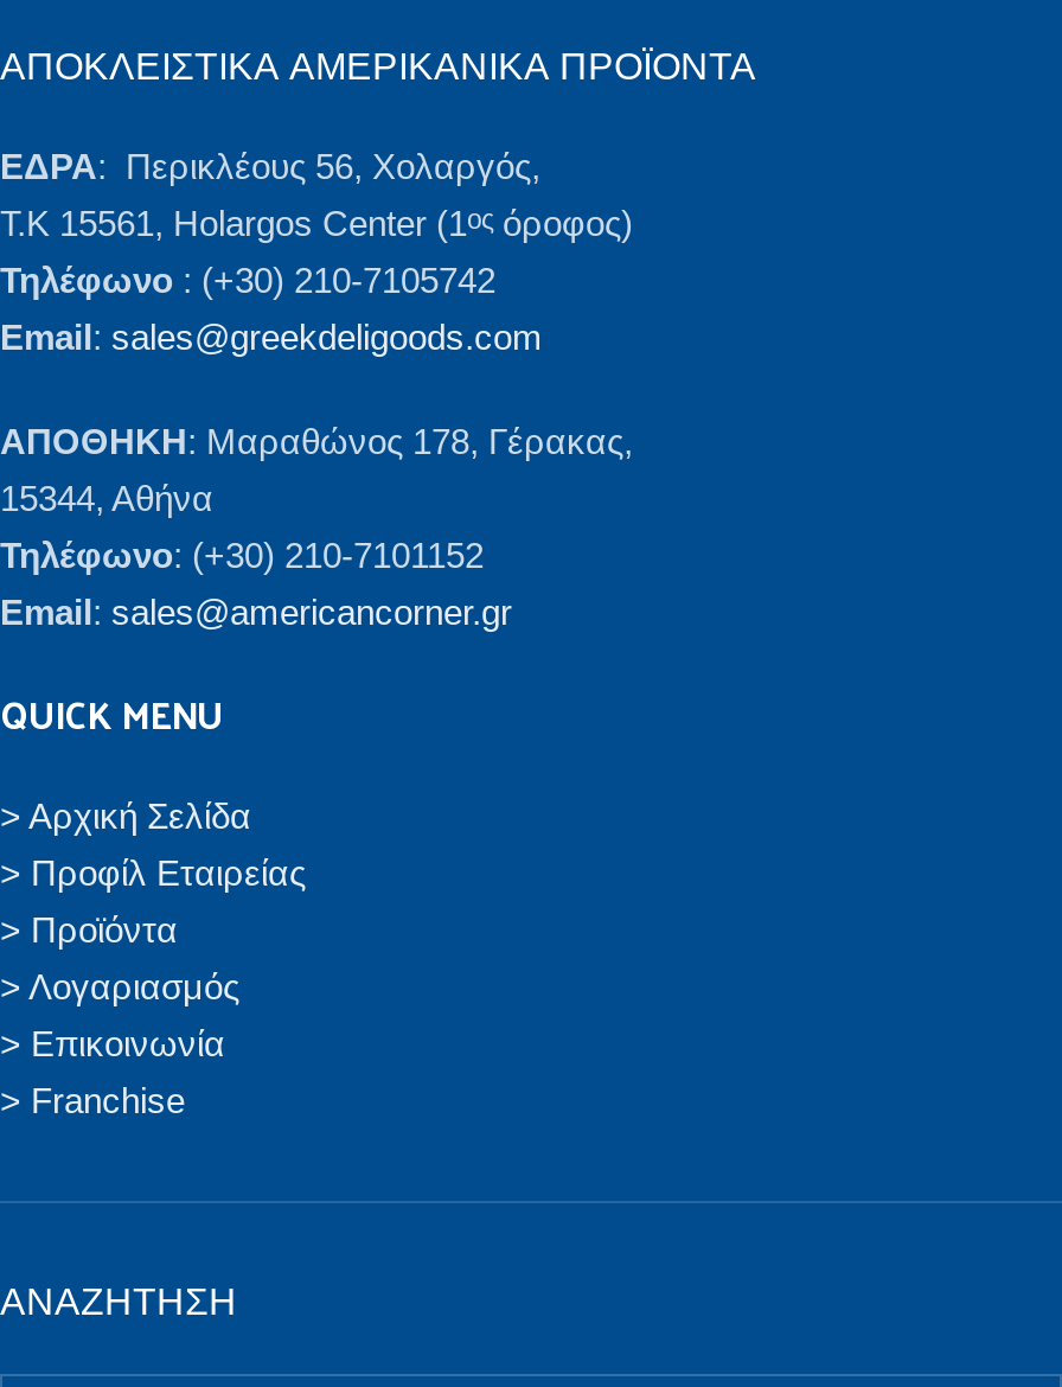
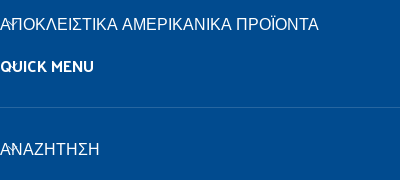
[0,146,633,632] ΕΔΡΑ: Περικλέους 56, Χολαργός, | Τ.Κ 15561, Holargos Center (1 ος όροφος) | Τηλέφωνο: (+30) 210-7105742 | Email: sales@greekdeligoods.com | ΑΠΟΘΗΚΗ: Μαραθώνος 178, Γέρακας, | 15344, Αθήνα | Τηλέφωνο: (+30) 210-7101152 | Email: sales@americancorner.gr -> none
[0,795,306,1120] > Αρχική Σελίδα | > Προφίλ Εταιρείας | > Προϊόντα | > Λογαριασμός | > Επικοινωνία | > Franchise -> none

